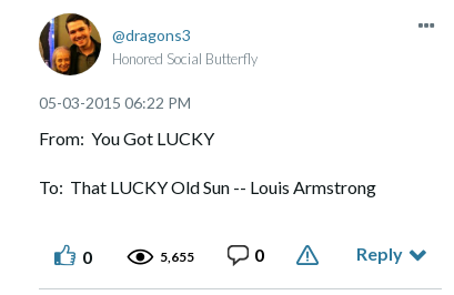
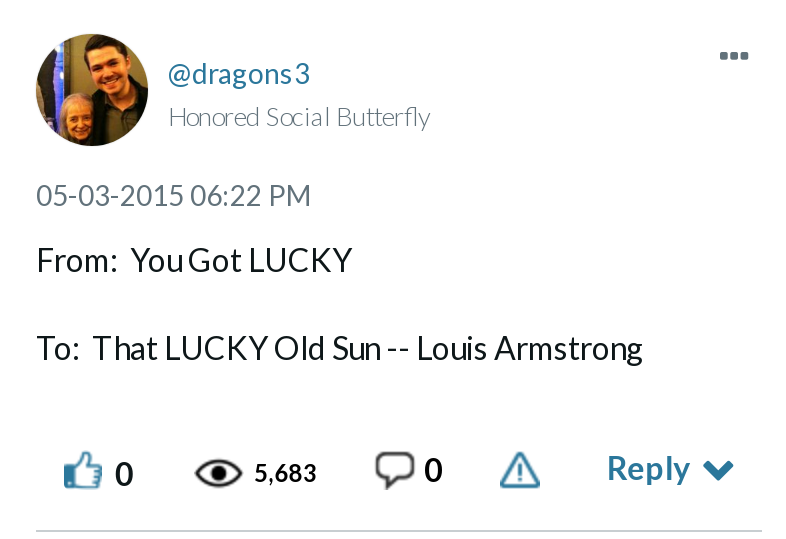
[160,248,194,265] 5,655 -> [254,457,316,487] 5,683

